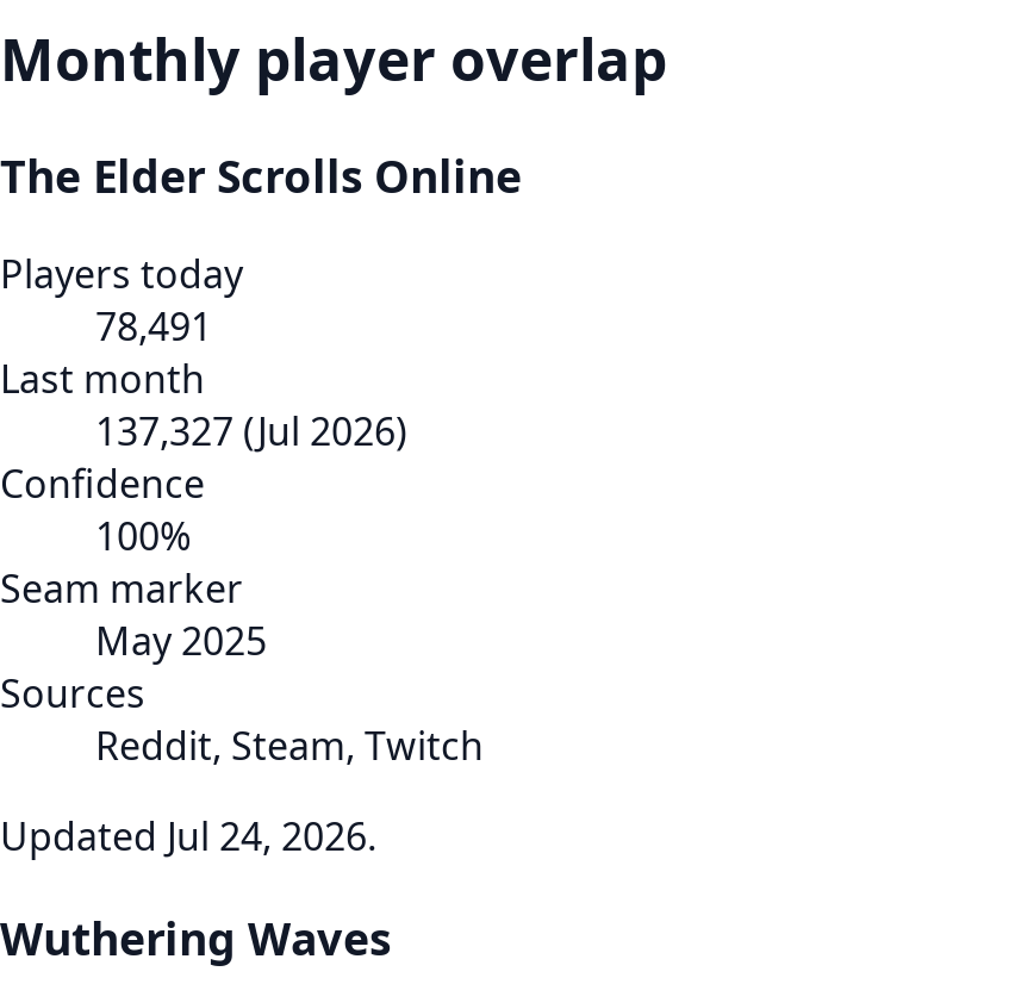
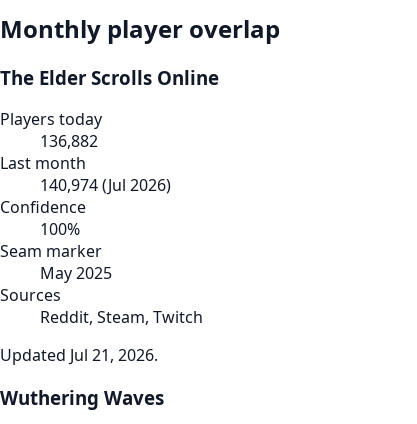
[95,301,212,353] 78,491 -> [40,130,98,152] 136,882
[95,406,407,458] 137,327 (Jul 2026) -> [40,174,171,196] 140,974 (Jul 2026)
[0,811,376,863] Updated Jul 24, 2026. -> [0,344,158,366] Updated Jul 21, 2026.

